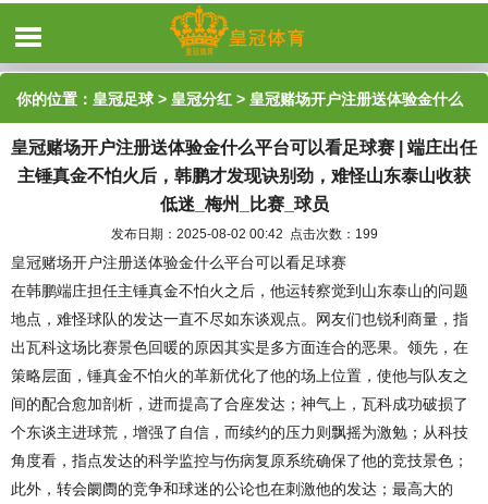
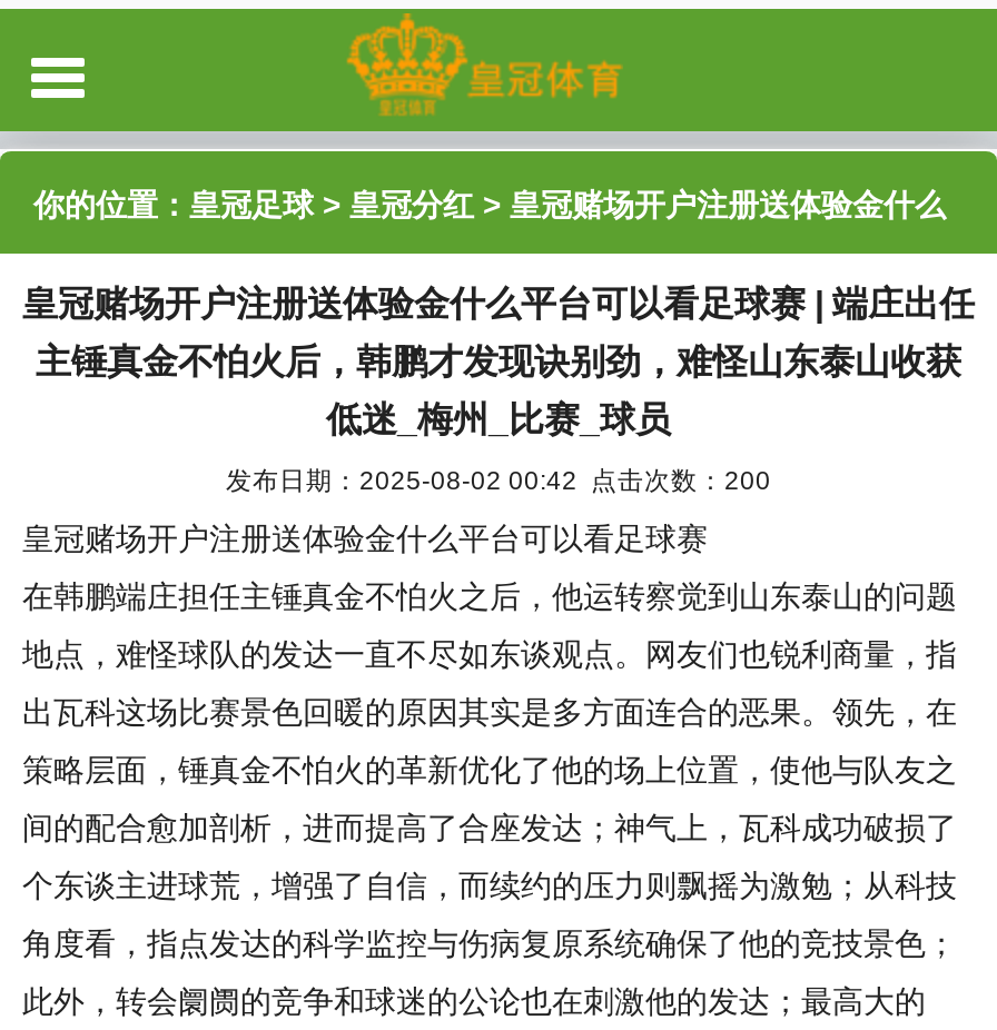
[111,226,377,241] 发布日期：2025-08-02 00:42 点击次数：199 -> [226,465,771,494] 发布日期：2025-08-02 00:42 点击次数：200

